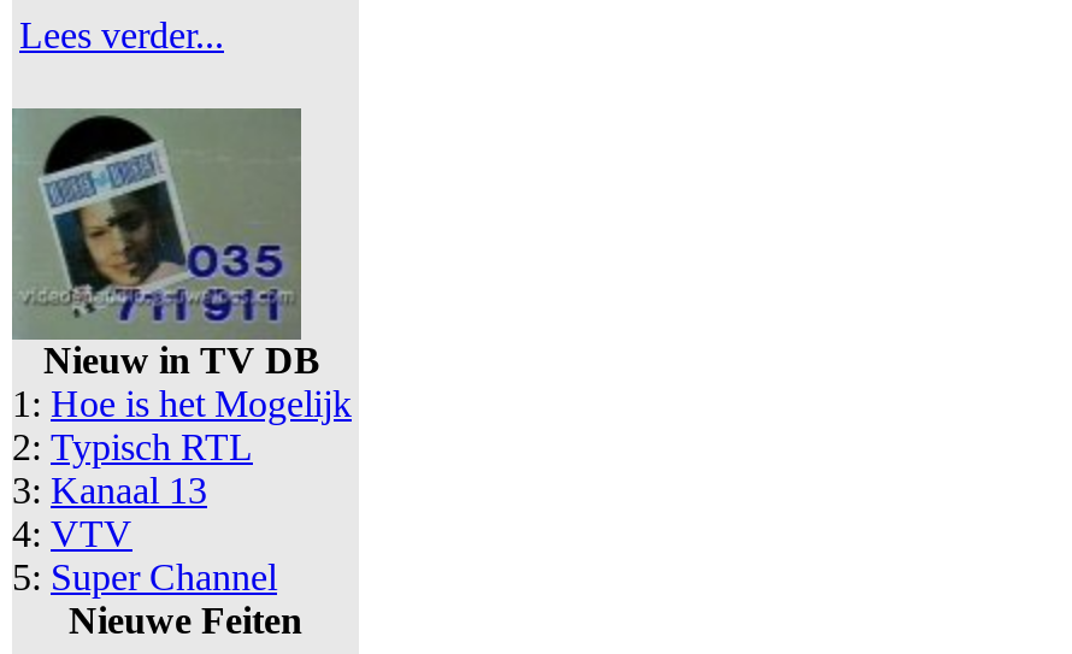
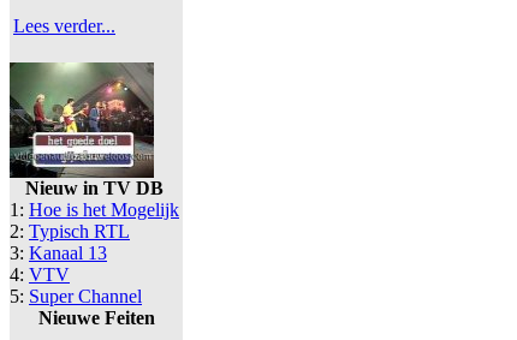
[12,106,304,337] [image] -> [8,62,155,178] [image]

